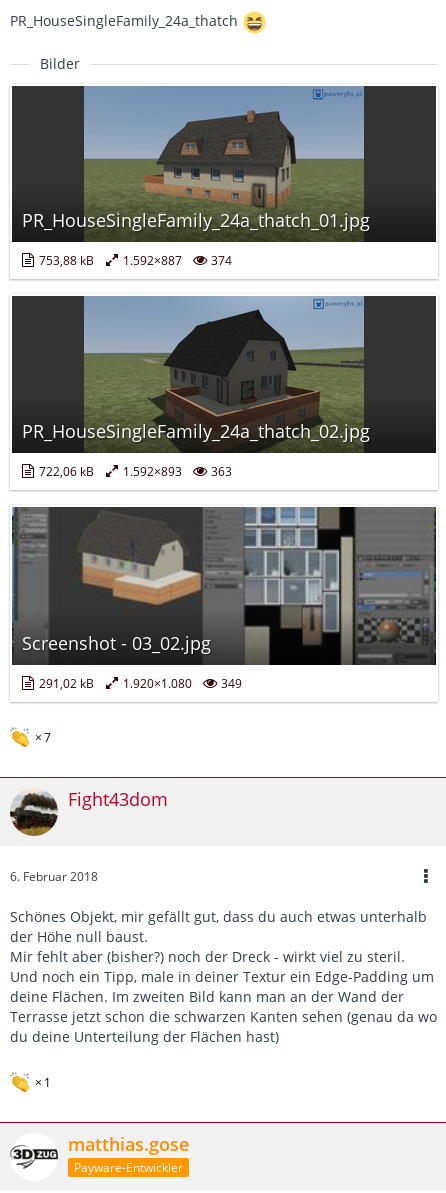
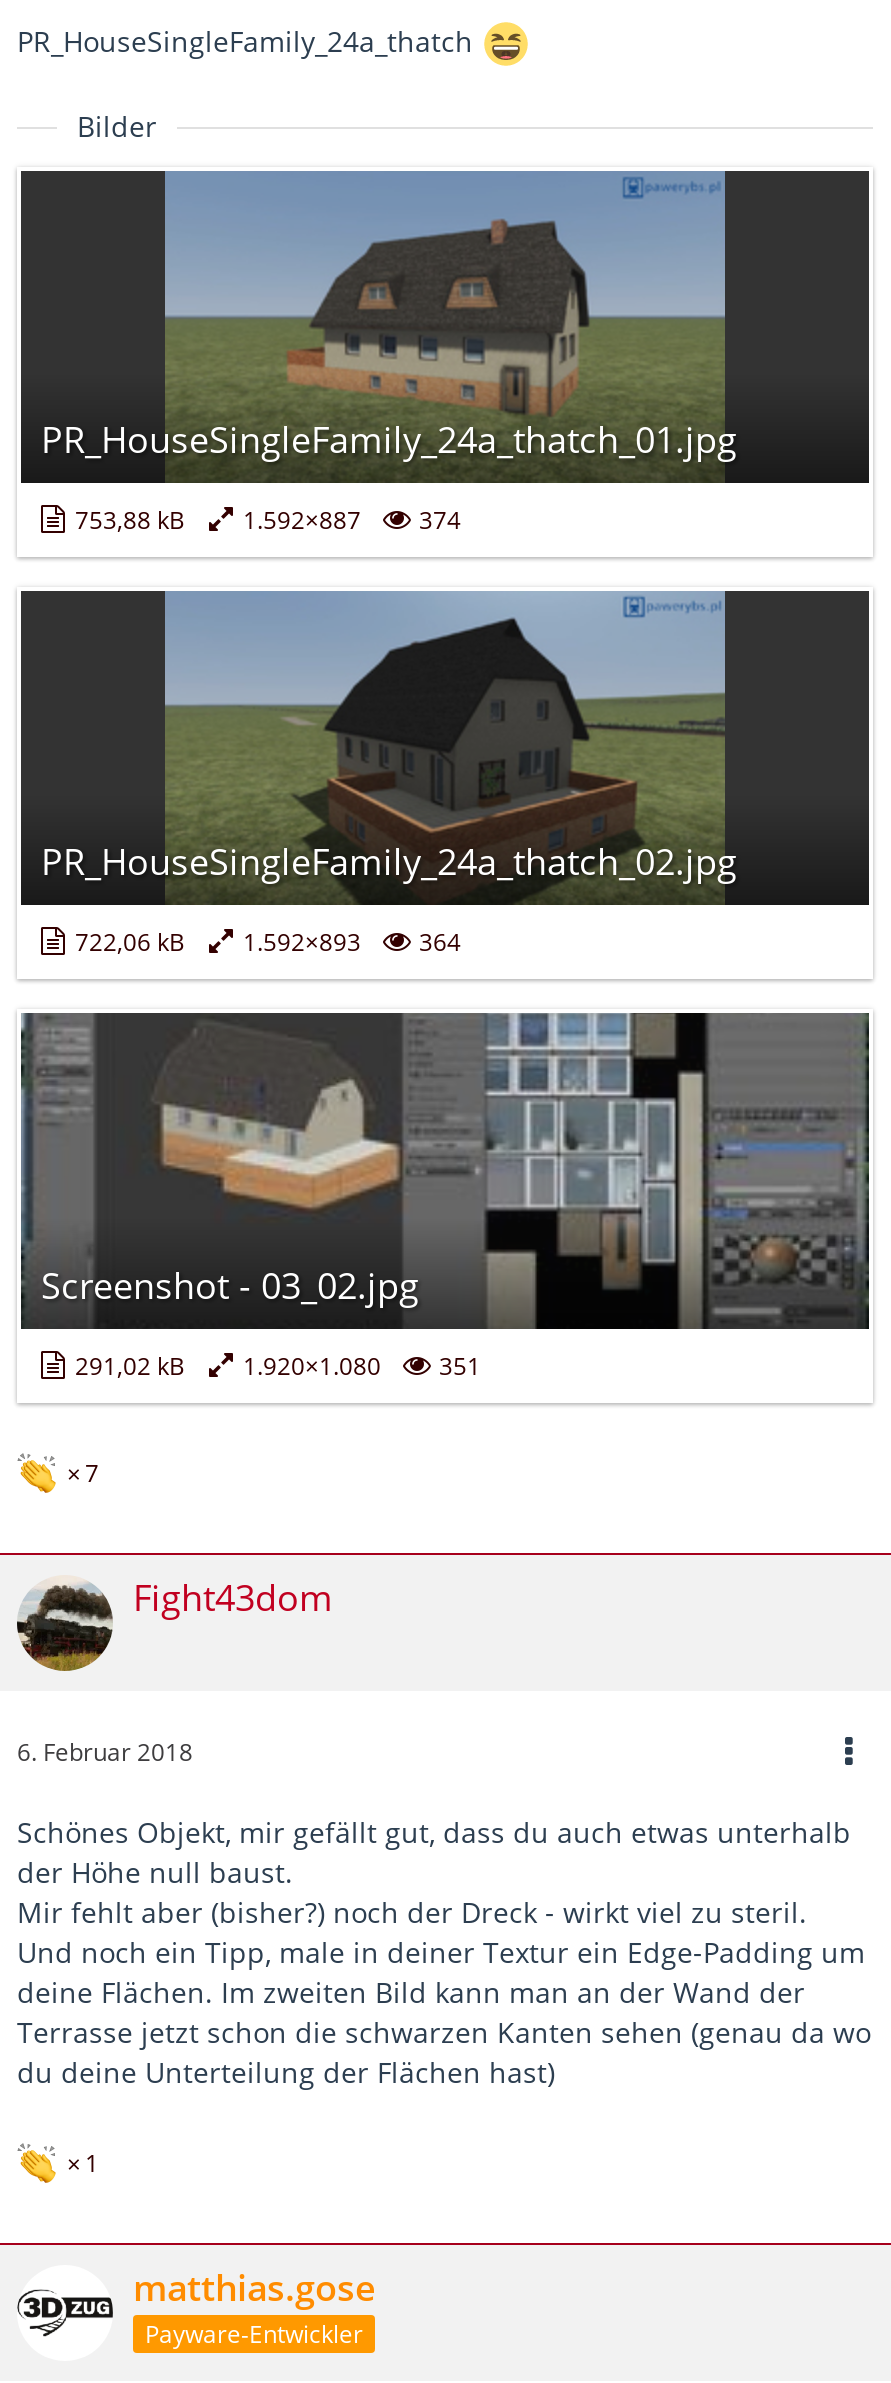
[36,463,232,480] 722,06 kB 1.592×893 363 -> [69,925,461,959] 722,06 kB 1.592×893 364
[36,675,242,692] 291,02 kB 1.920×1.080 349 -> [69,1349,481,1383] 291,02 kB 1.920×1.080 351

